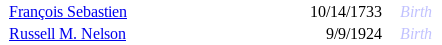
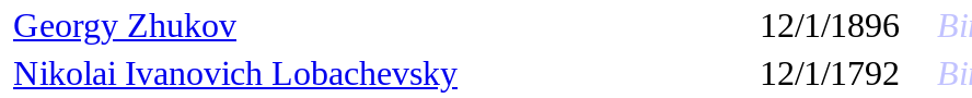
[9,3,382,20] François Sebastien | 10/14/1733 -> [13,8,900,45] Georgy Zhukov | 12/1/1896
[9,25,382,42] Russell M. Nelson | 9/9/1924 -> [13,56,900,93] Nikolai Ivanovich Lobachevsky | 12/1/1792

